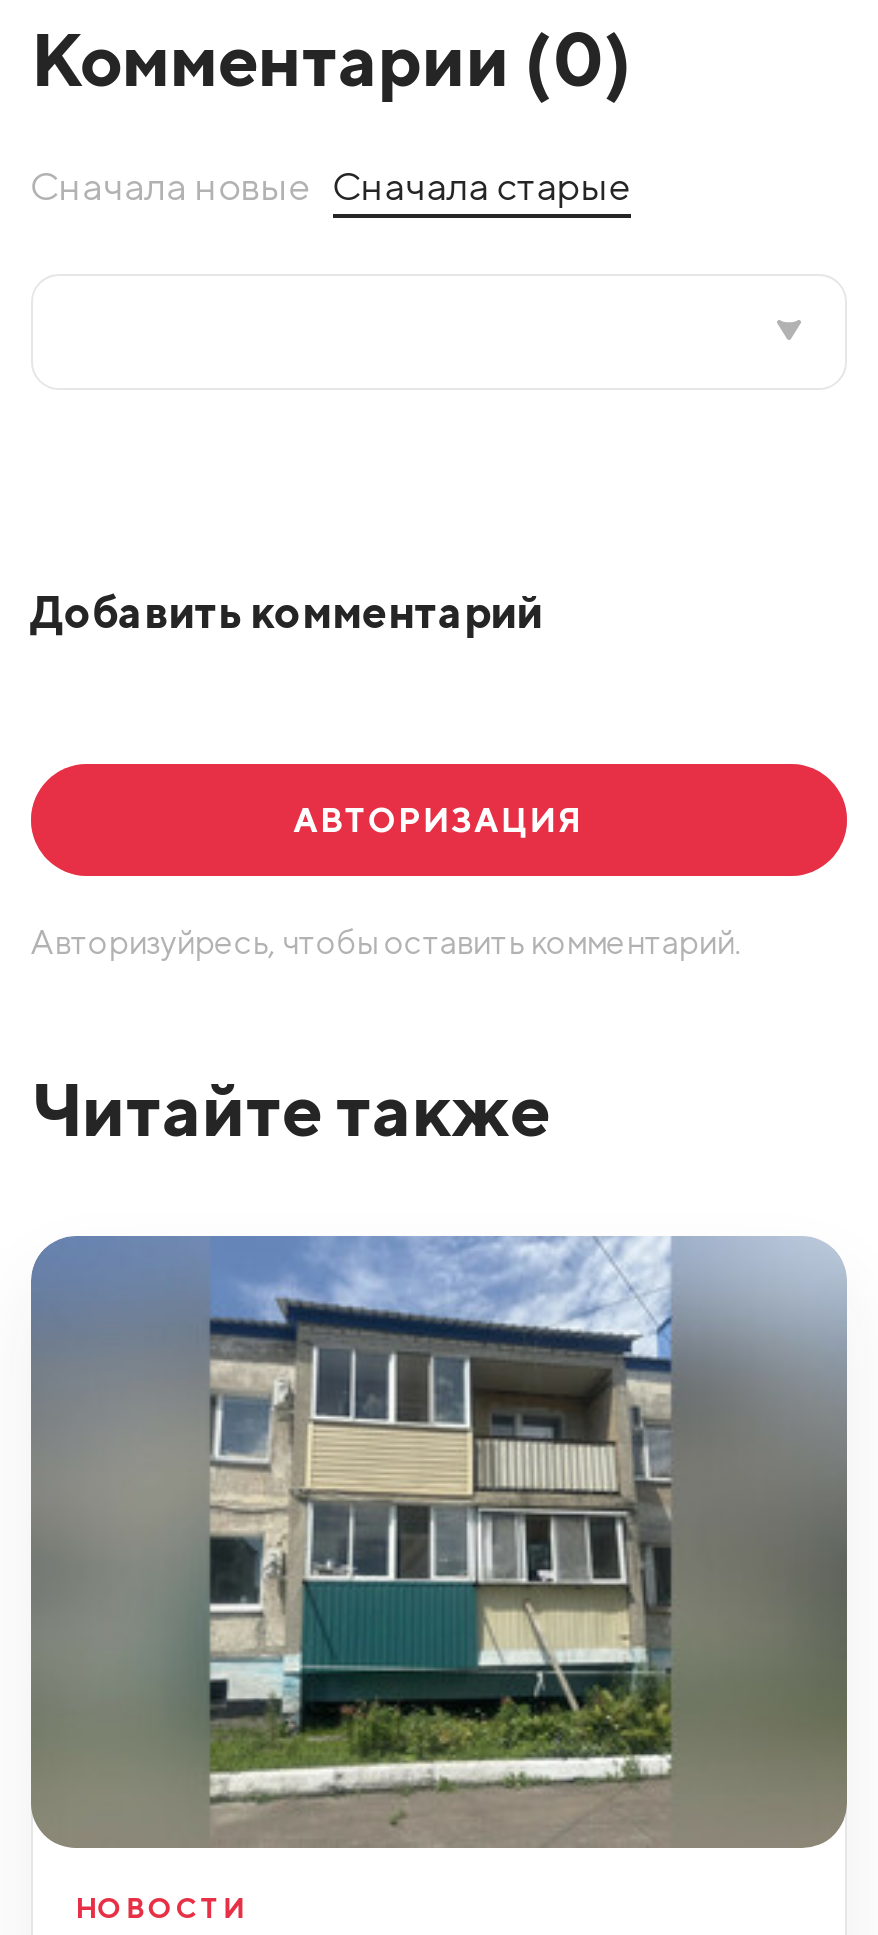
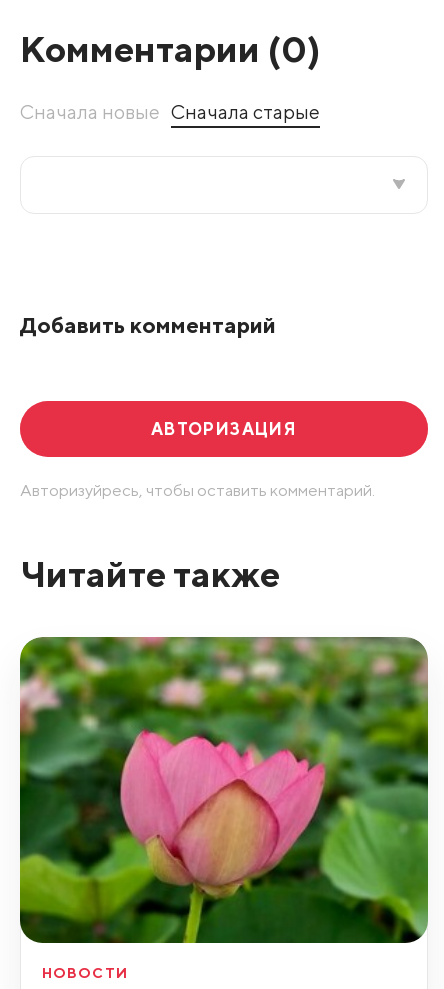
[29,1234,849,1850] [image] -> [19,636,429,944] [image]

